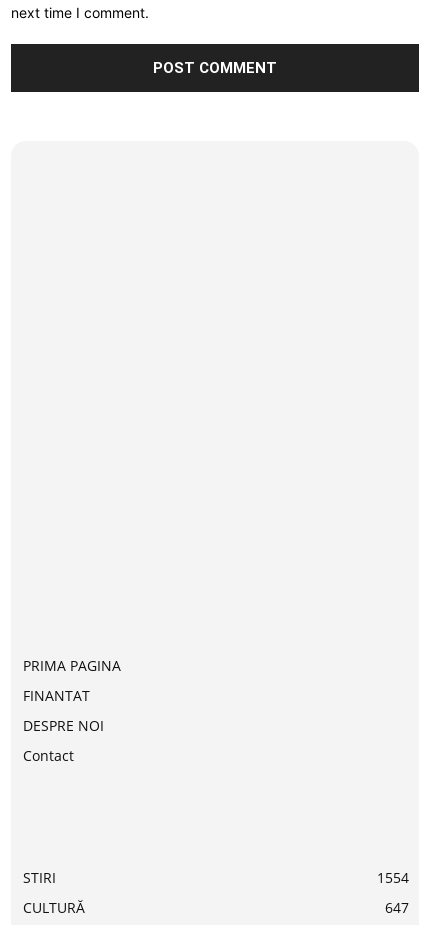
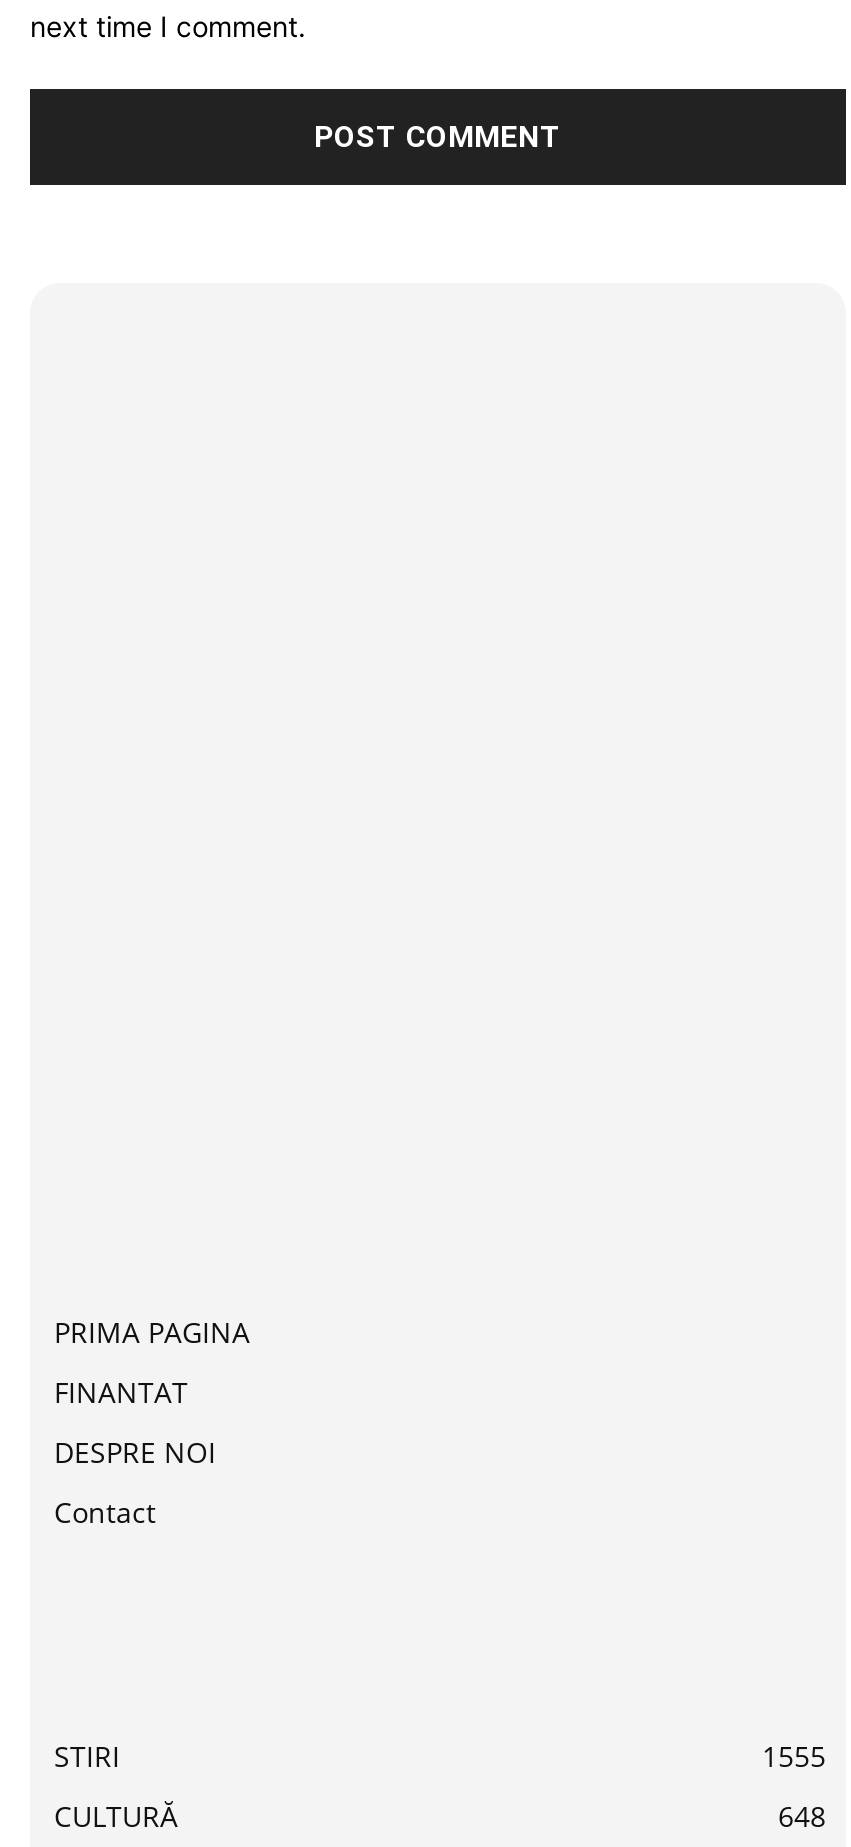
[377,868,409,887] 1554 -> [762,1736,826,1774] 1555
[385,898,409,917] 647 -> [778,1796,826,1834] 648

